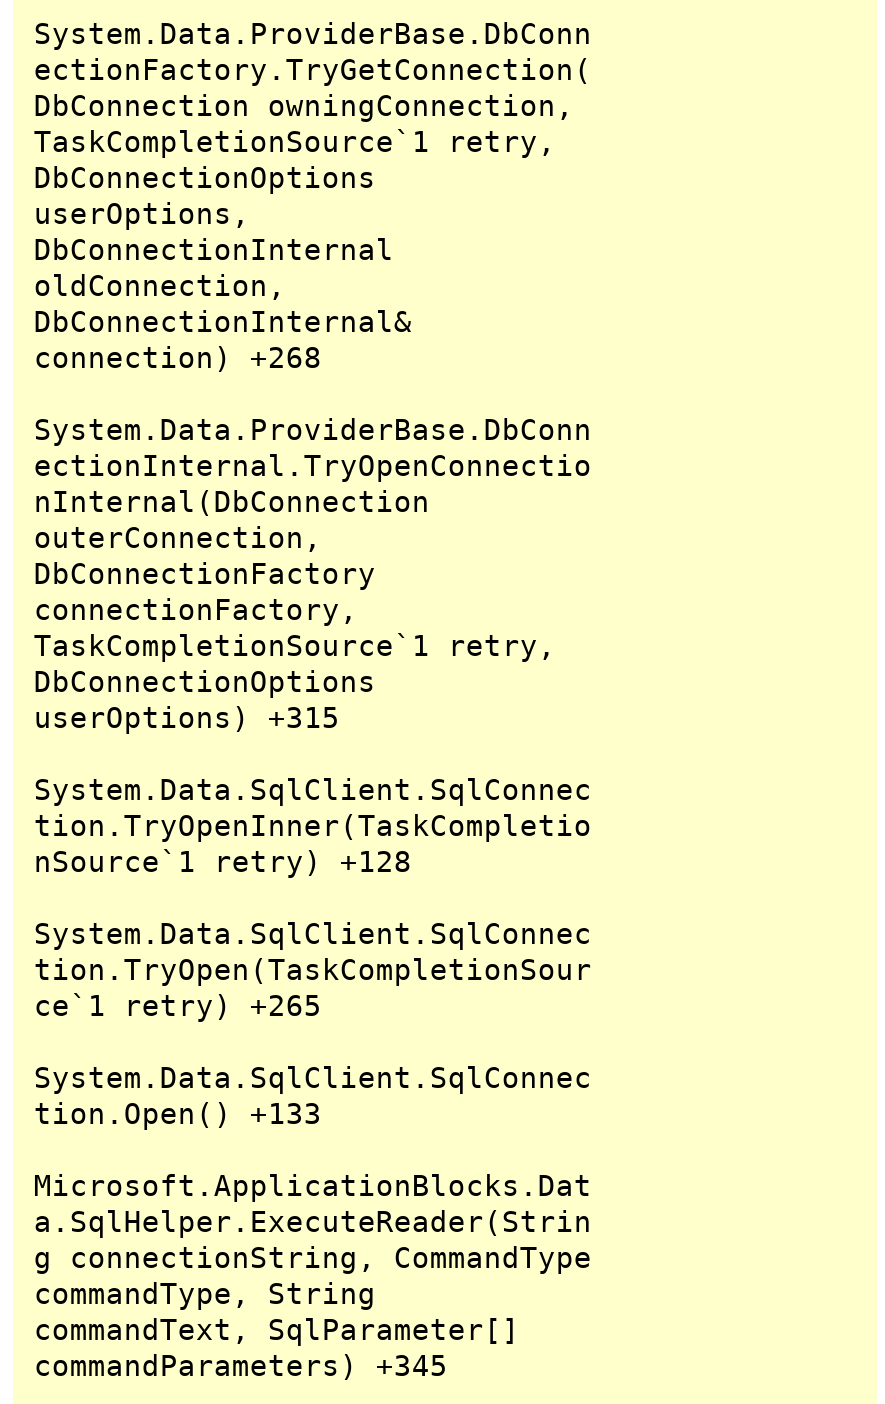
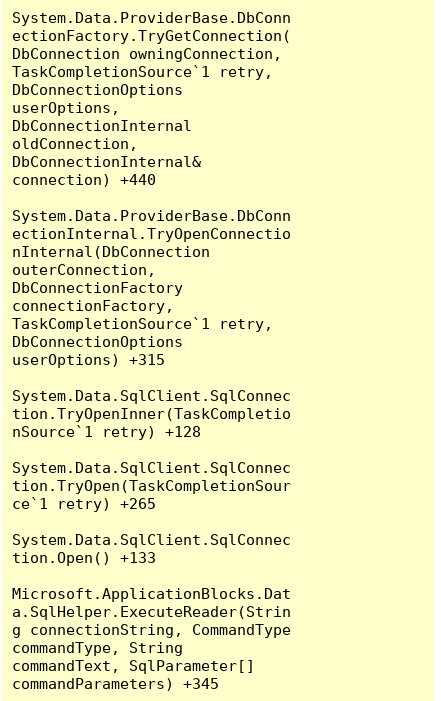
[34,340,322,374] connection) +268 -> [12,171,156,188] connection) +440

